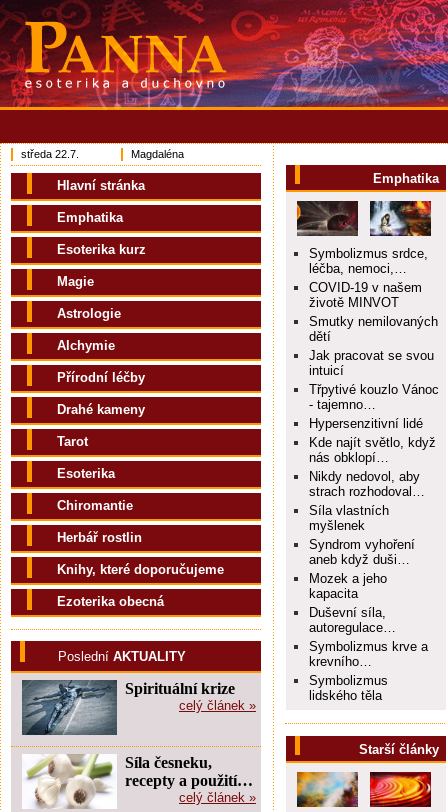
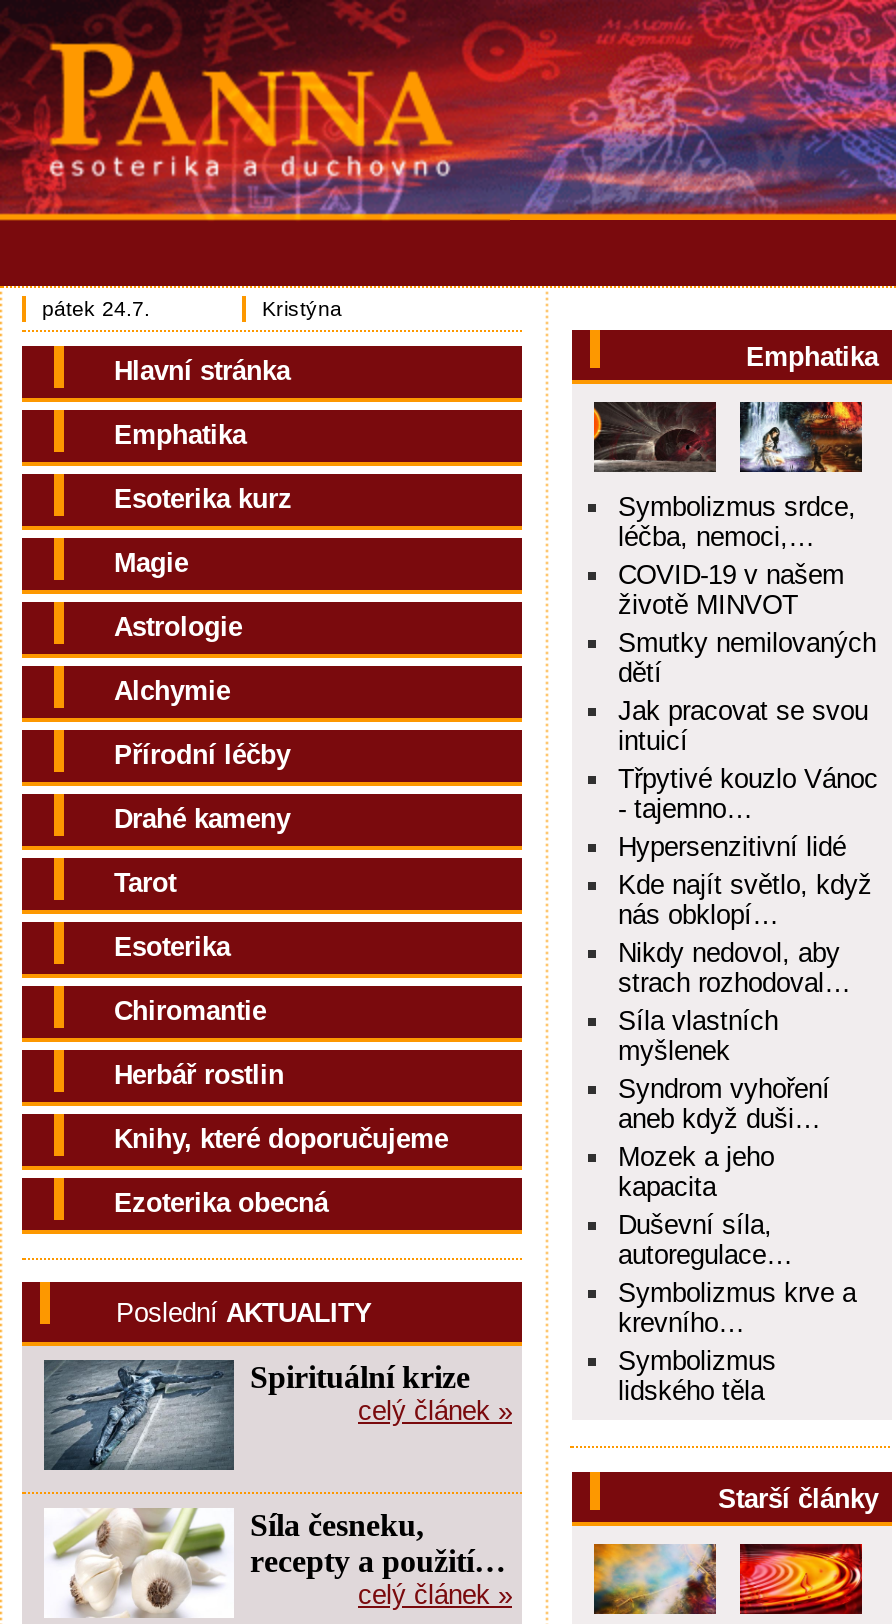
[21,148,184,160] středa 22.7. | Magdaléna -> [42,296,342,320] pátek 24.7. | Kristýna

